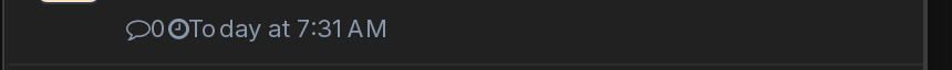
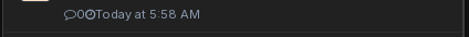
[151,13,387,44] 0 Today at 7:31 AM -> [76,7,200,22] 0 Today at 5:58 AM

